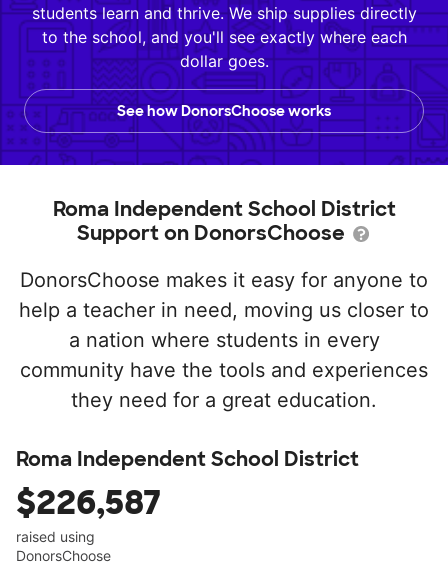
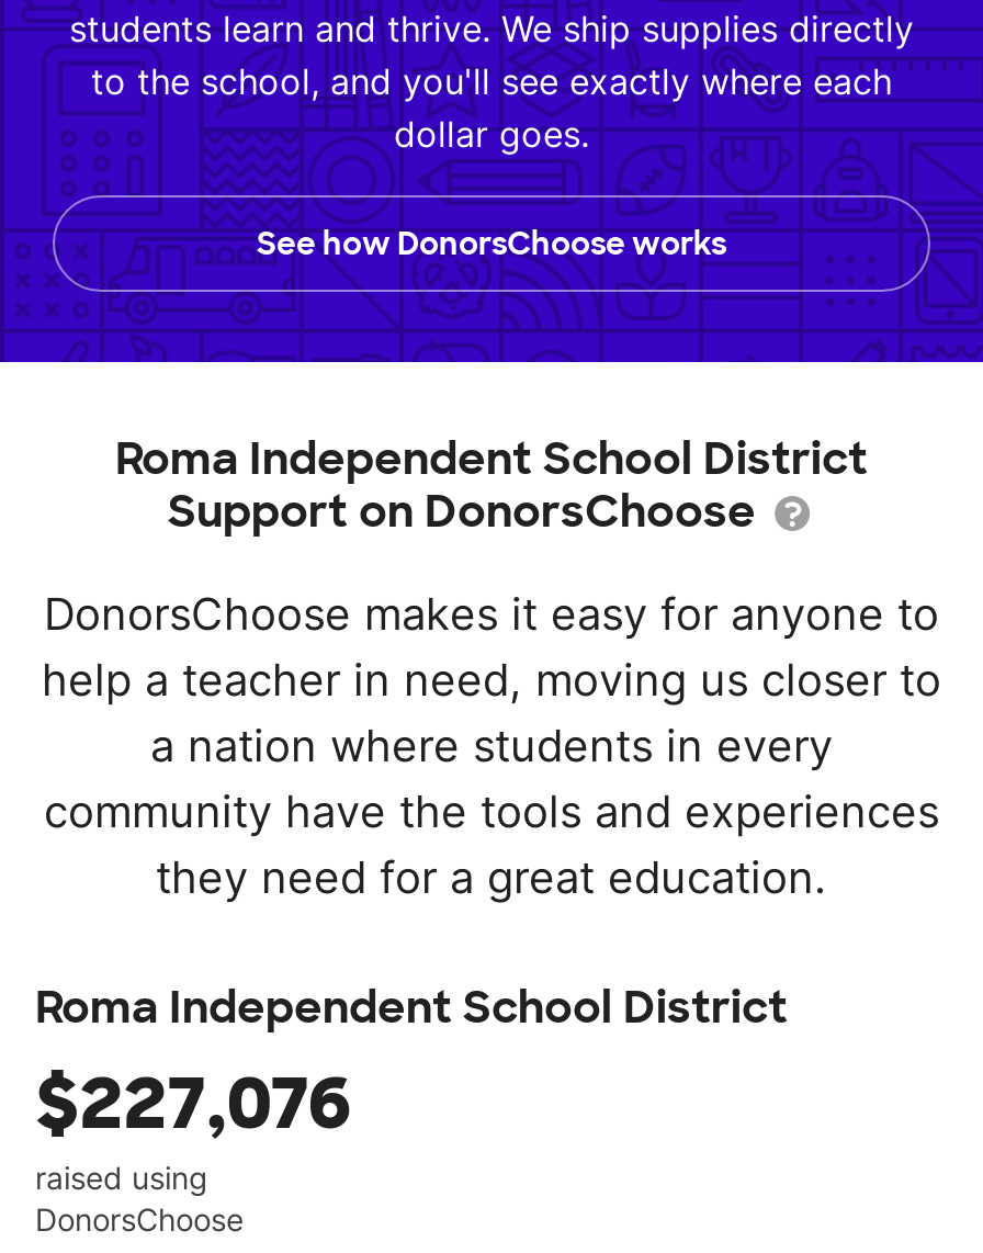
[16,482,161,524] $226,587 -> [35,1058,351,1150] $227,076

